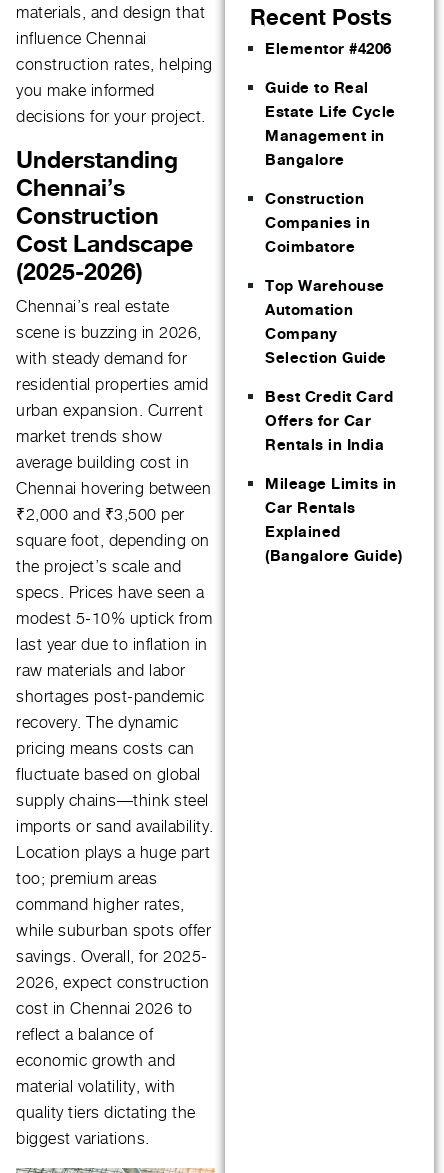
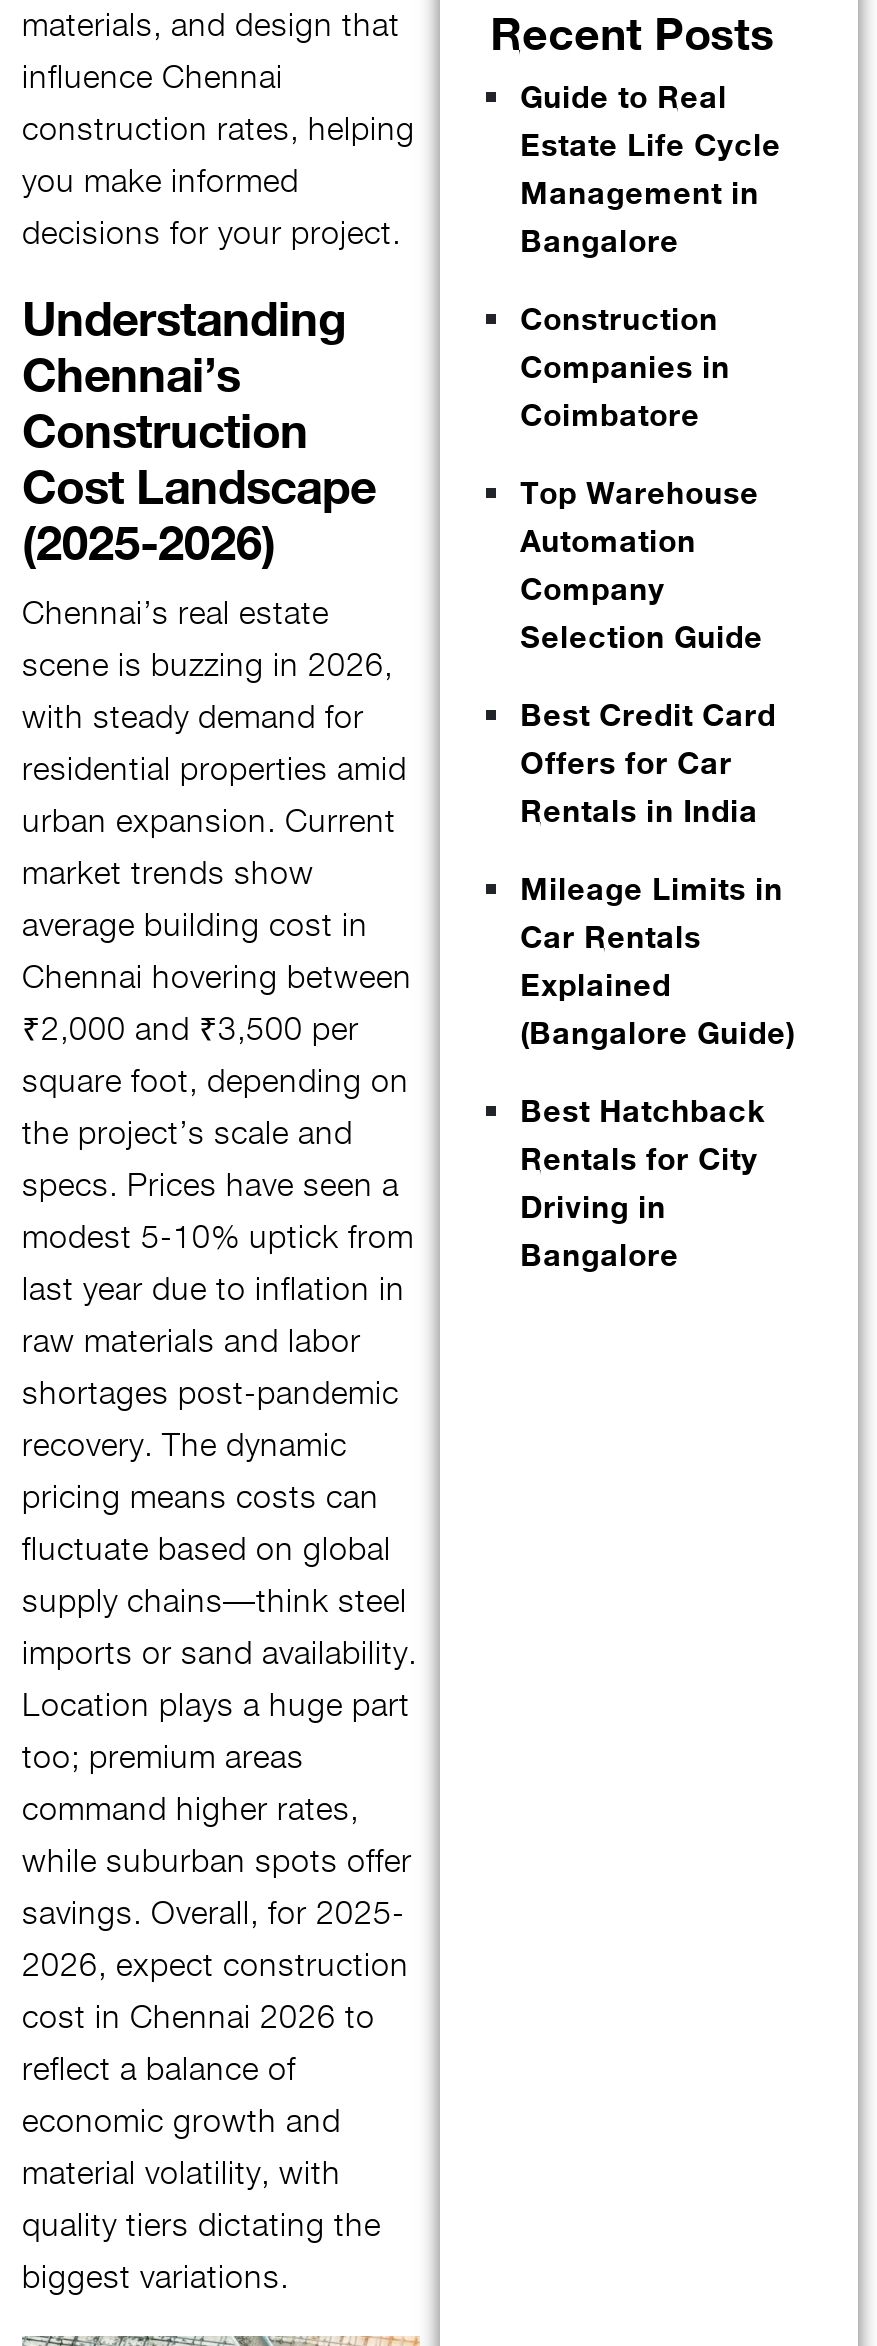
[265,39,392,58] Elementor #4206 -> none
moved [265,78,403,565] -> [520,78,795,1052]: Guide to Real | Estate Life Cycle | Management in | ... | Explained | (Bangalore Guide)
none -> [520,1092,766,1274] Best Hatchback | Rentals for City | Driving in | Bangalore

